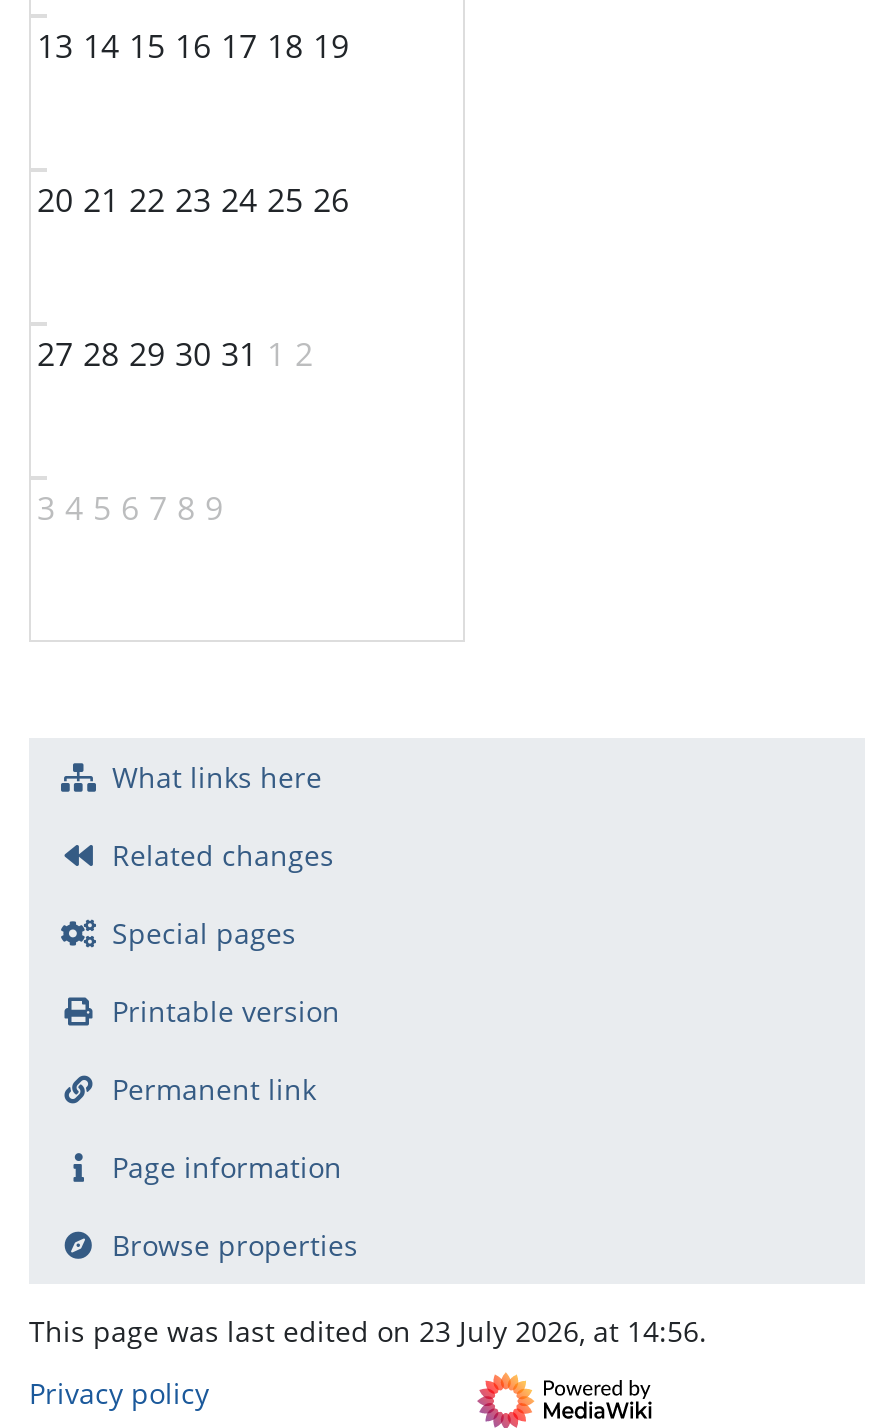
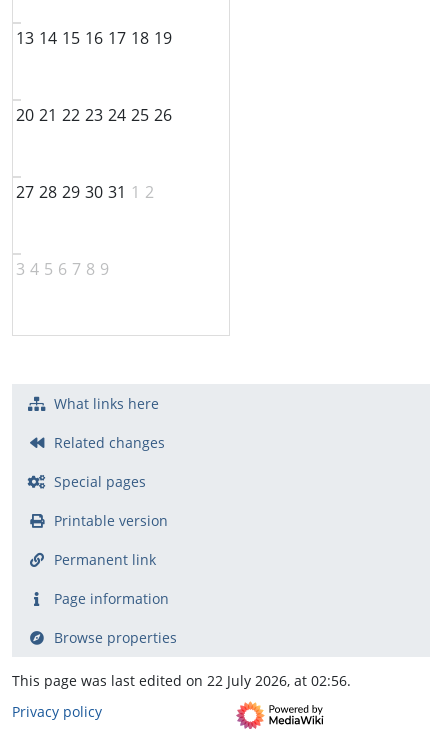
[29,1312,707,1350] This page was last edited on 23 July 2026, at 14:56. -> [12,671,351,690] This page was last edited on 22 July 2026, at 02:56.

